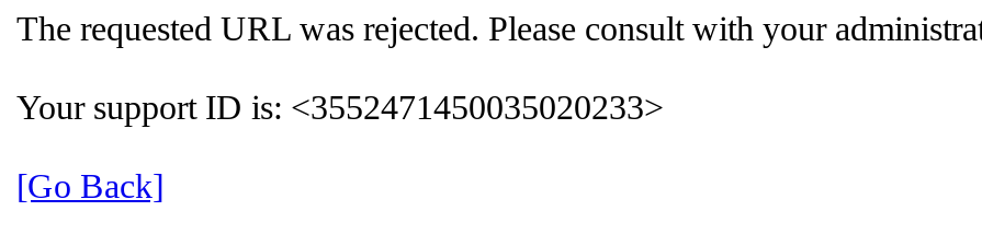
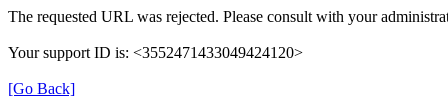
[16,89,664,126] Your support ID is: <3552471450035020233> -> [8,44,303,61] Your support ID is: <3552471433049424120>

